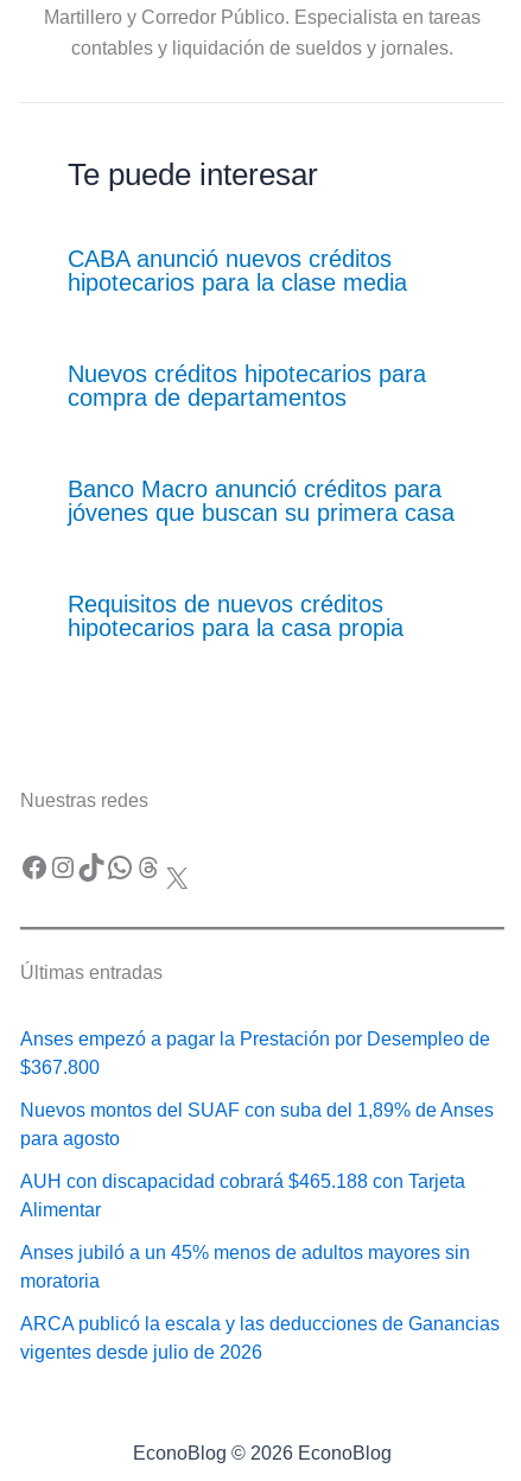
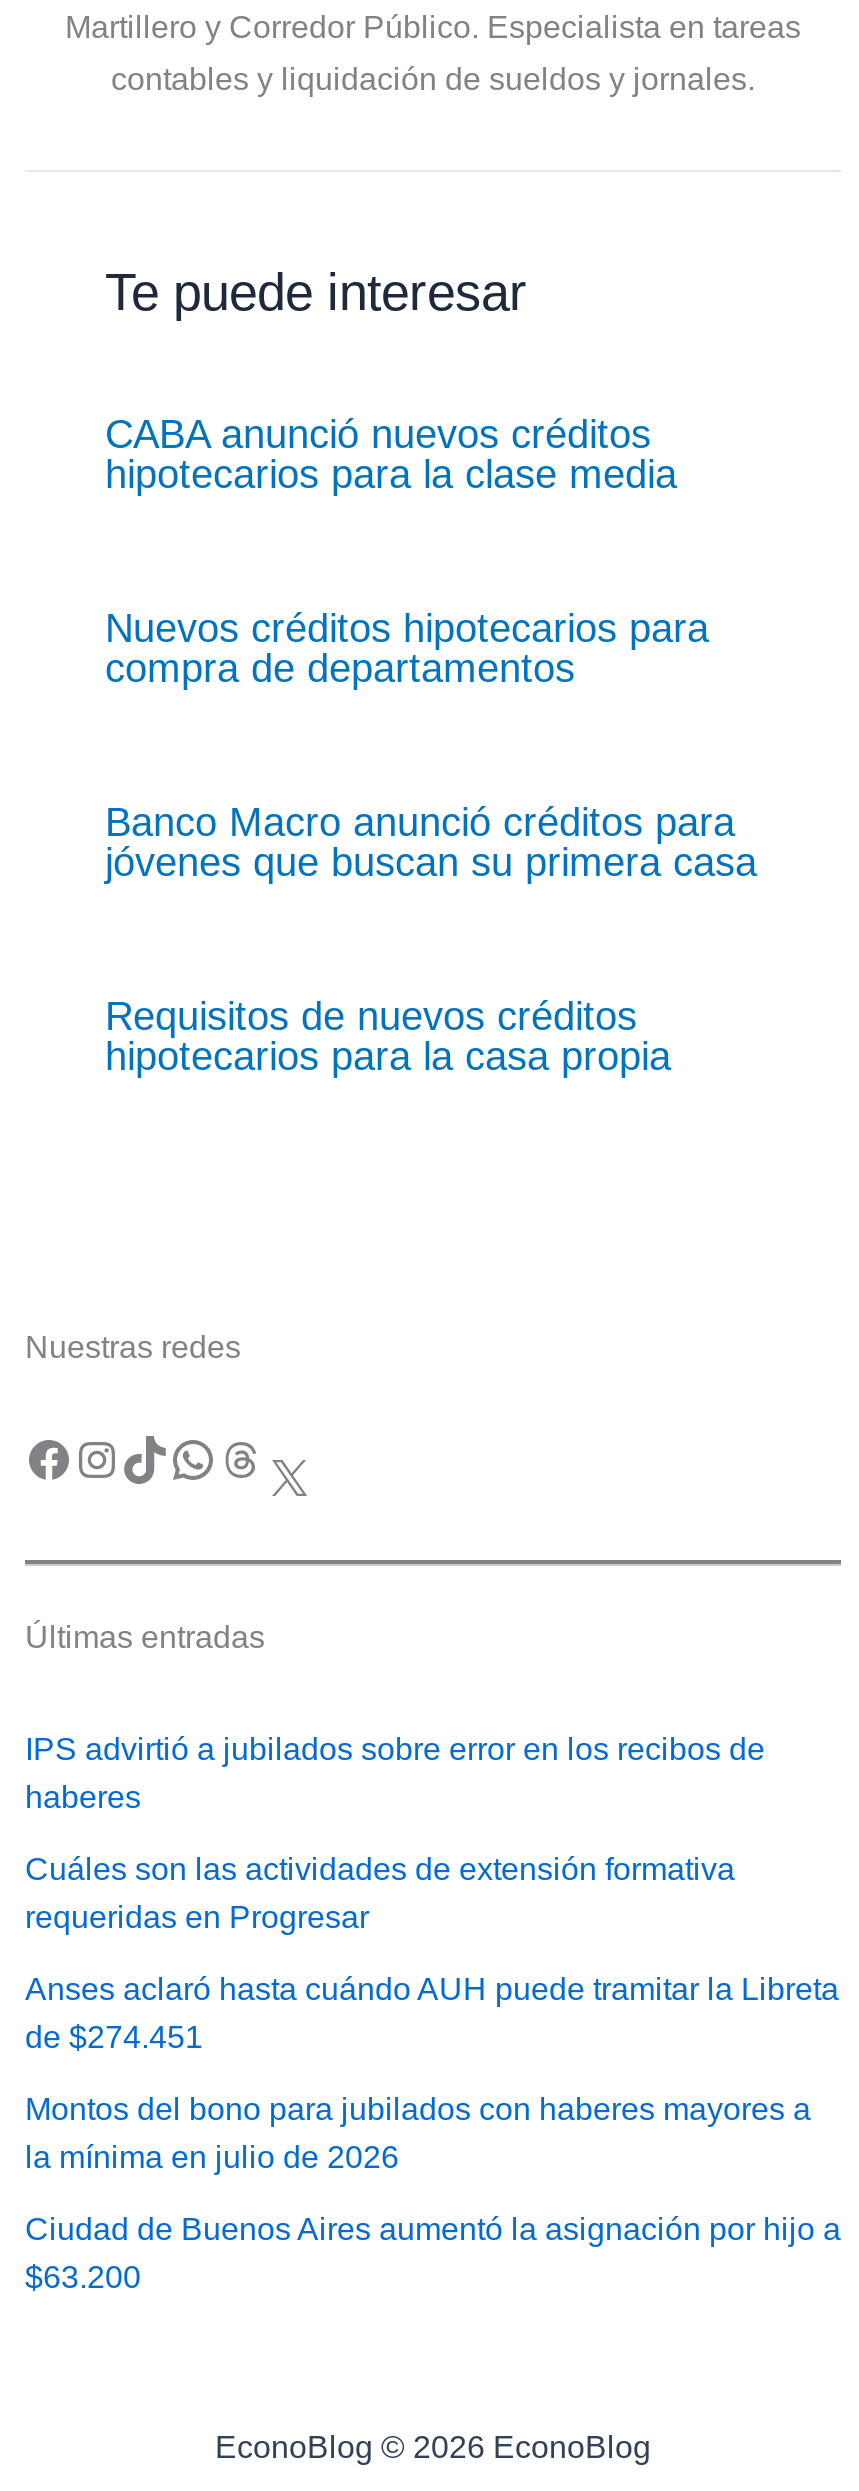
[20,1028,490,1077] Anses empezó a pagar la Prestación por Desempleo de | $367.800 -> [25,1731,765,1813] IPS advirtió a jubilados sobre error en los recibos de | haberes
[20,1100,494,1148] Nuevos montos del SUAF con suba del 1,89% de Anses | para agosto -> [25,1851,735,1933] Cuáles son las actividades de extensión formativa | requeridas en Progresar
[20,1171,465,1219] AUH con discapacidad cobrará $465.188 con Tarjeta | Alimentar -> [25,1971,839,2053] Anses aclaró hasta cuándo AUH puede tramitar la Libreta | de $274.451
[20,1242,470,1291] Anses jubiló a un 45% menos de adultos mayores sin | moratoria -> [25,2091,811,2173] Montos del bono para jubilados con haberes mayores a | la mínima en julio de 2026
[20,1313,500,1362] ARCA publicó la escala y las deducciones de Ganancias | vigentes desde julio de 2026 -> [25,2211,841,2293] Ciudad de Buenos Aires aumentó la asignación por hijo a | $63.200

